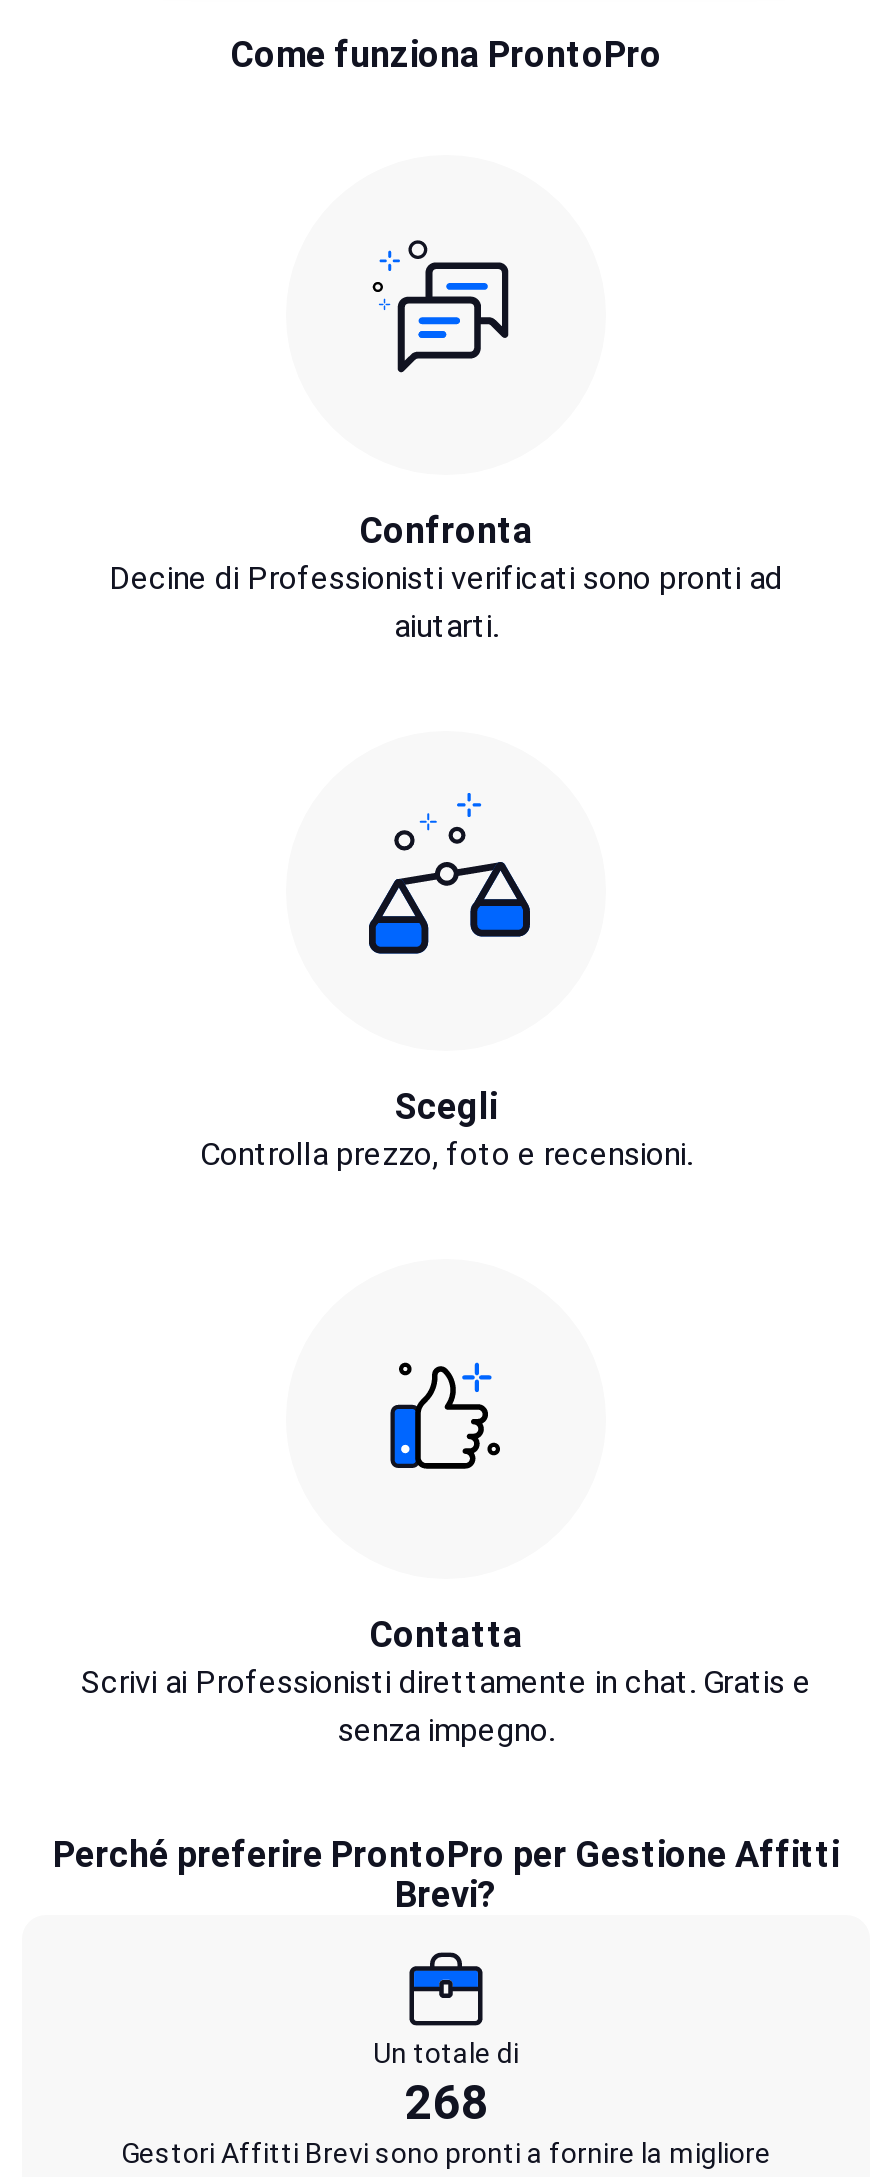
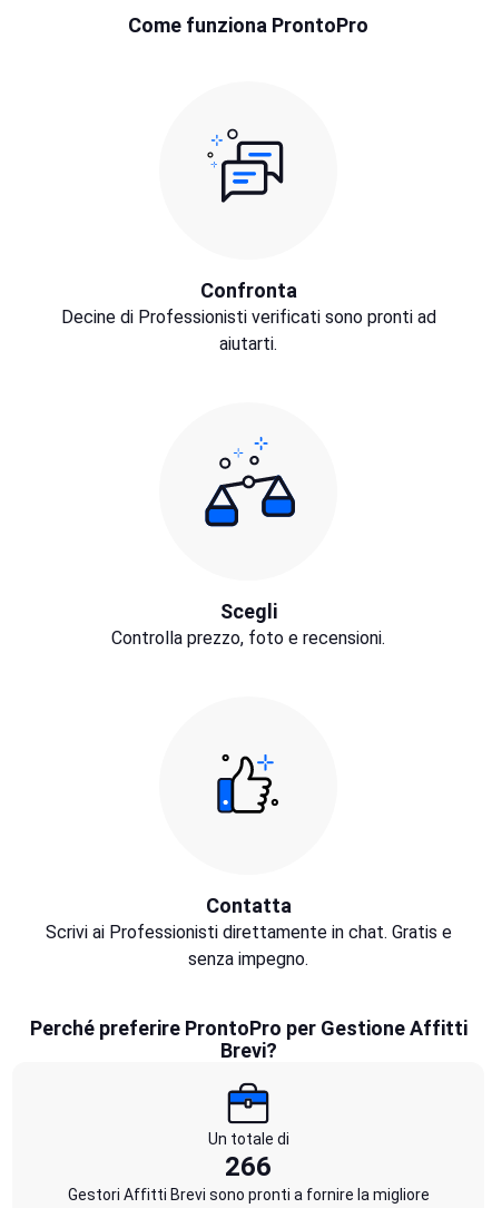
[404,2075,488,2131] 268 -> [225,1151,272,1182] 266

